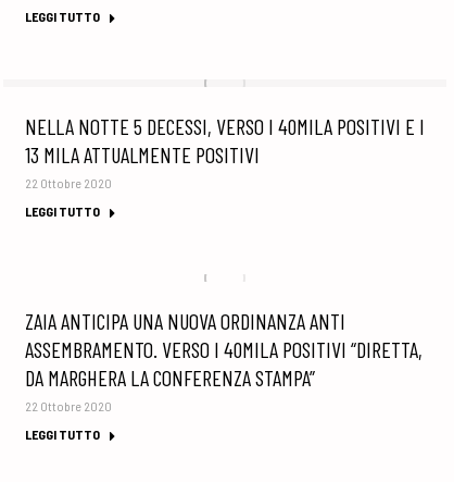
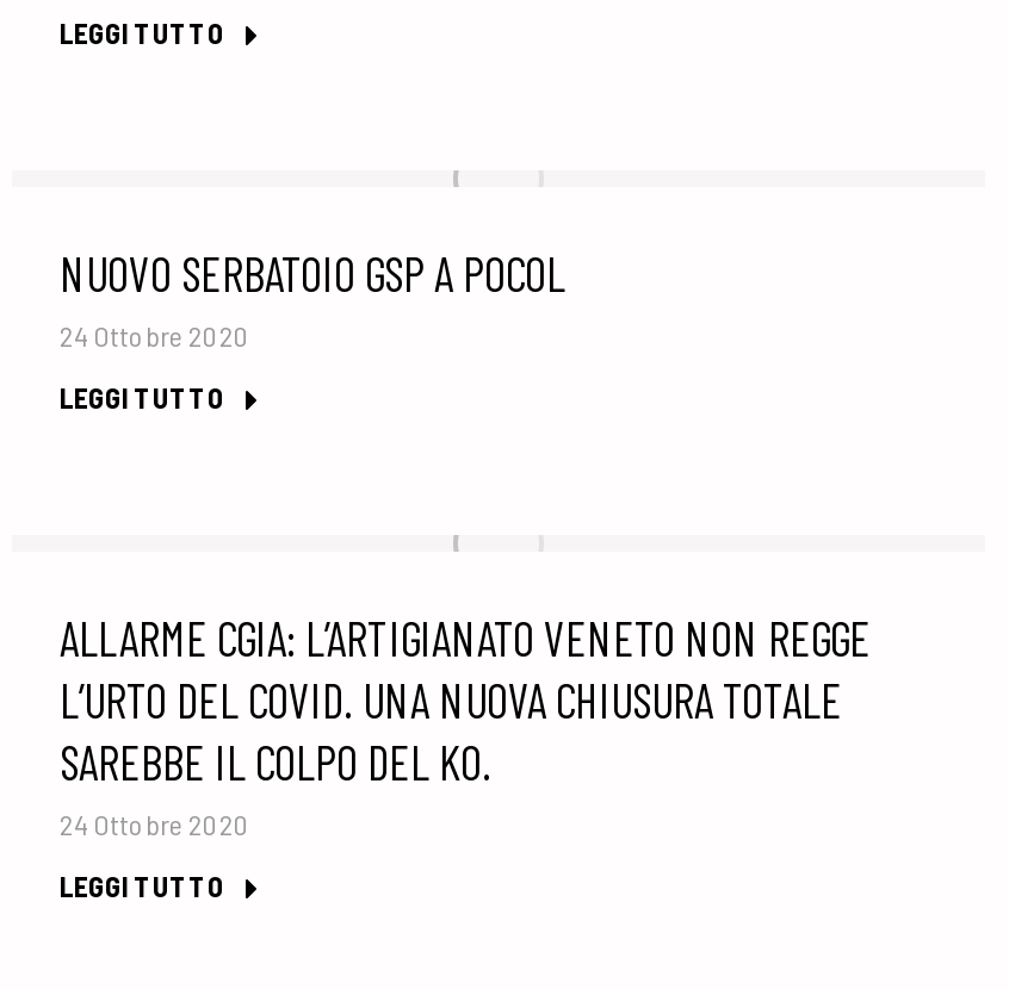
[25,113,425,191] NELLA NOTTE 5 DECESSI, VERSO I 40MILA POSITIVI E I | 13 MILA ATTUALMENTE POSITIVI | 22 Ottobre 2020 -> [60,244,565,351] NUOVO SERBATOIO GSP A POCOL | 24 Ottobre 2020
[25,308,423,414] ZAIA ANTICIPA UNA NUOVA ORDINANZA ANTI | ASSEMBRAMENTO. VERSO I 40MILA POSITIVI “DIRETTA, | DA MARGHERA LA CONFERENZA STAMPA” | 22 Ottobre 2020 -> [60,608,871,839] ALLARME CGIA: L’ARTIGIANATO VENETO NON REGGE | L’URTO DEL COVID. UNA NUOVA CHIUSURA TOTALE | SAREBBE IL COLPO DEL KO. | 24 Ottobre 2020

